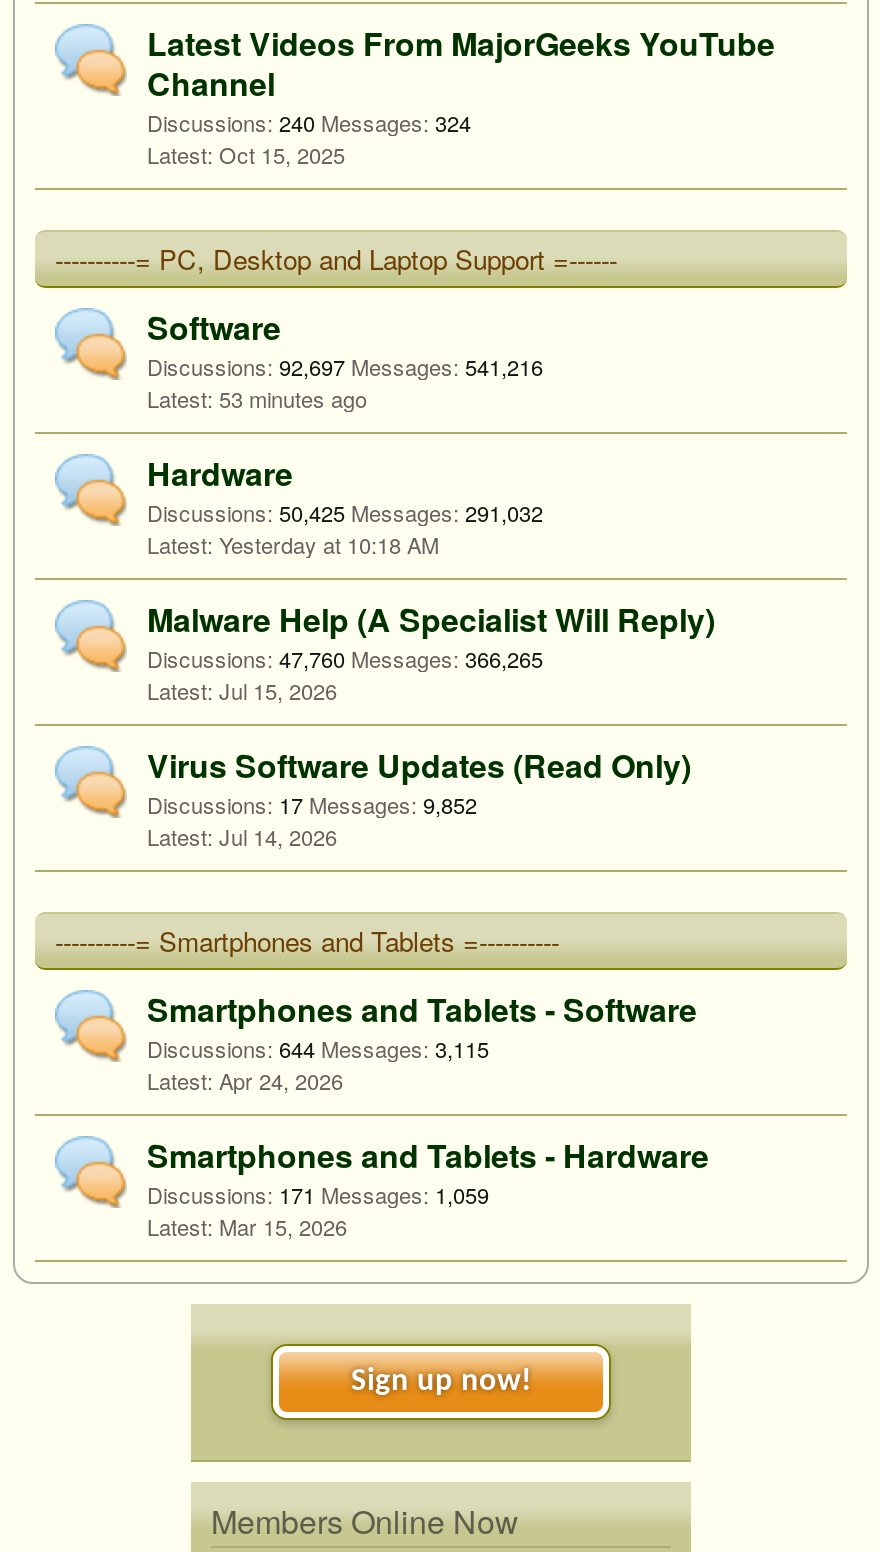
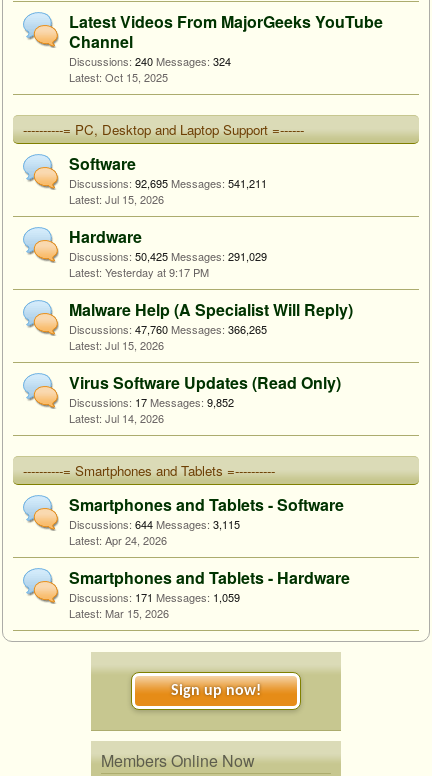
[147,350,543,414] Discussions: 92,697 Messages: 541,216 | 53 minutes ago -> [69,175,267,207] Discussions: 92,695 Messages: 541,211 | Jul 15, 2026
[147,496,543,528] Discussions: 50,425 Messages: 291,032 -> [69,248,267,264] Discussions: 50,425 Messages: 291,029
[219,528,439,560] Yesterday at 10:18 AM -> [105,264,209,280] Yesterday at 9:17 PM

